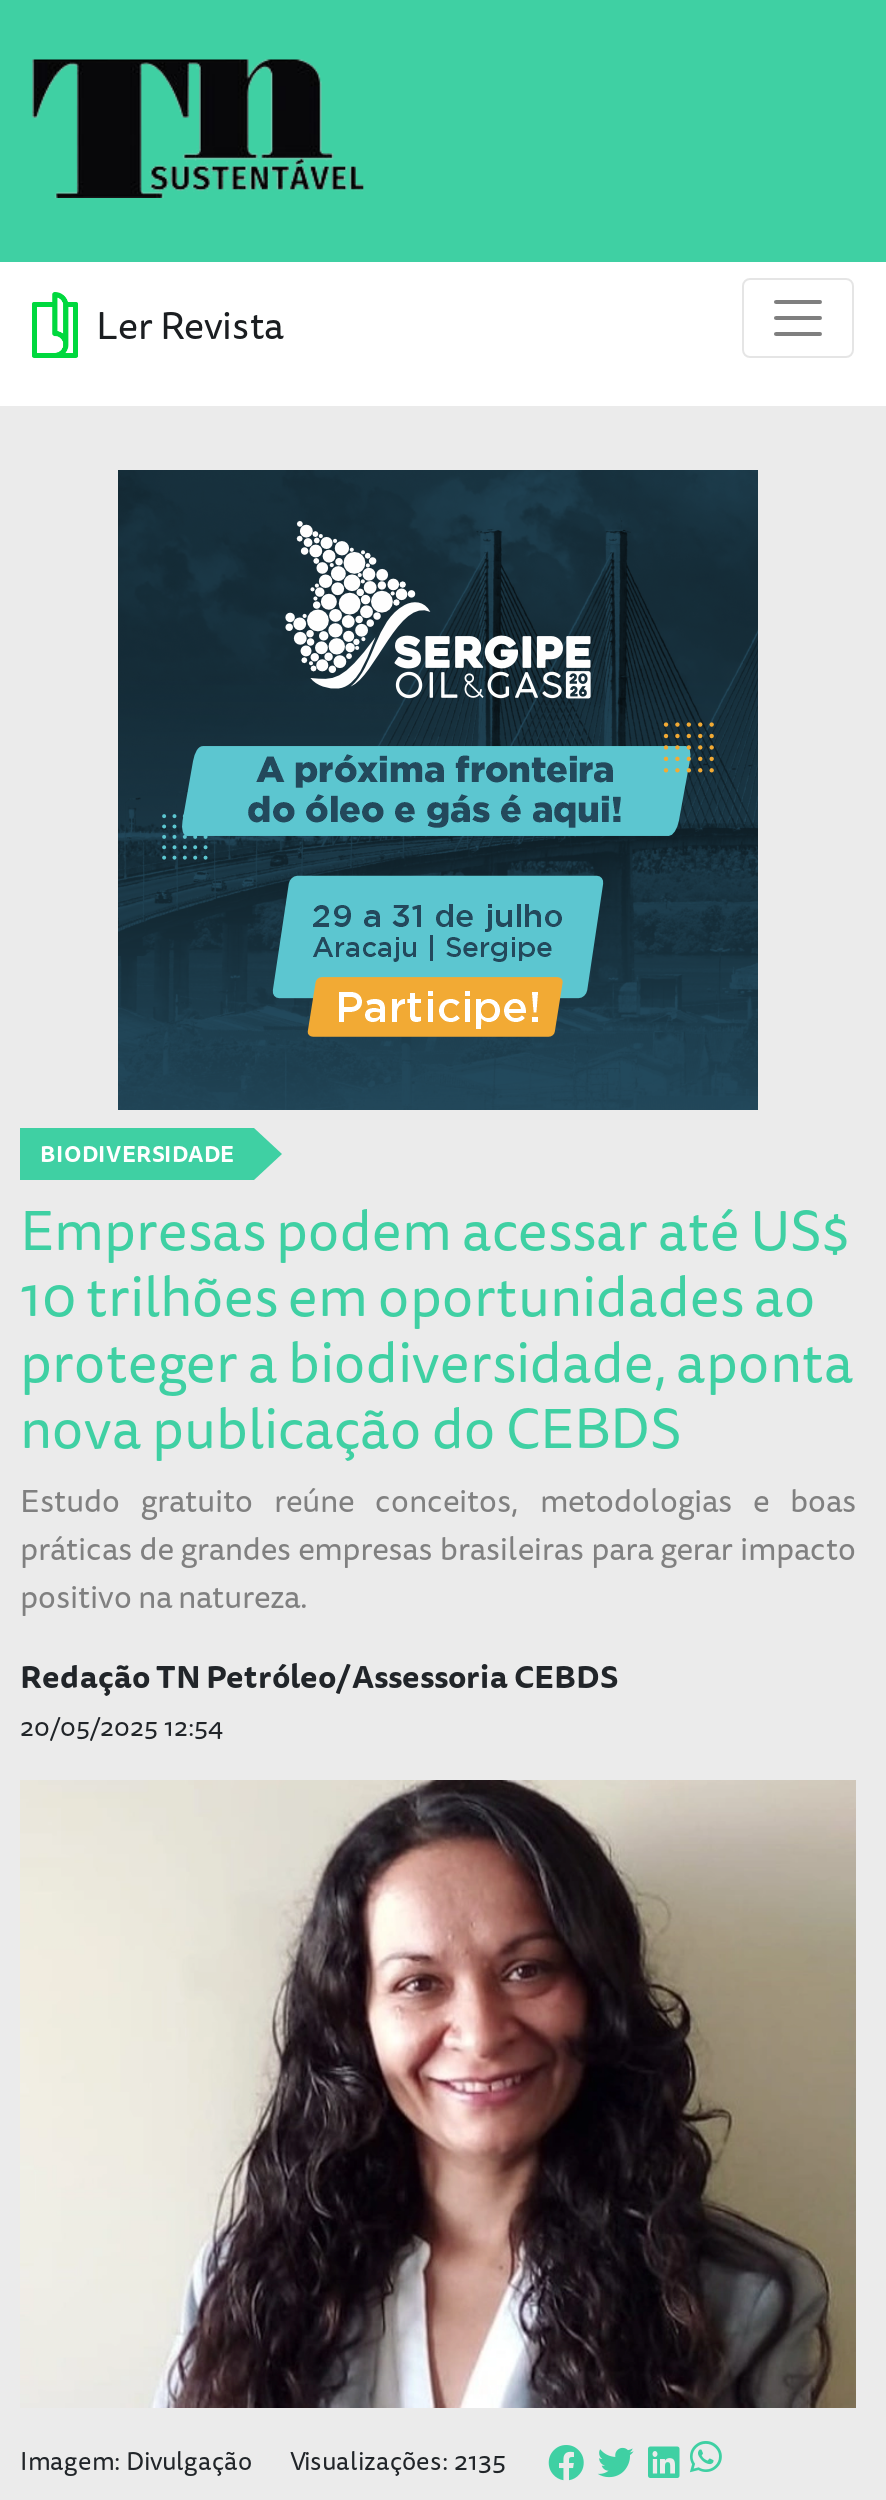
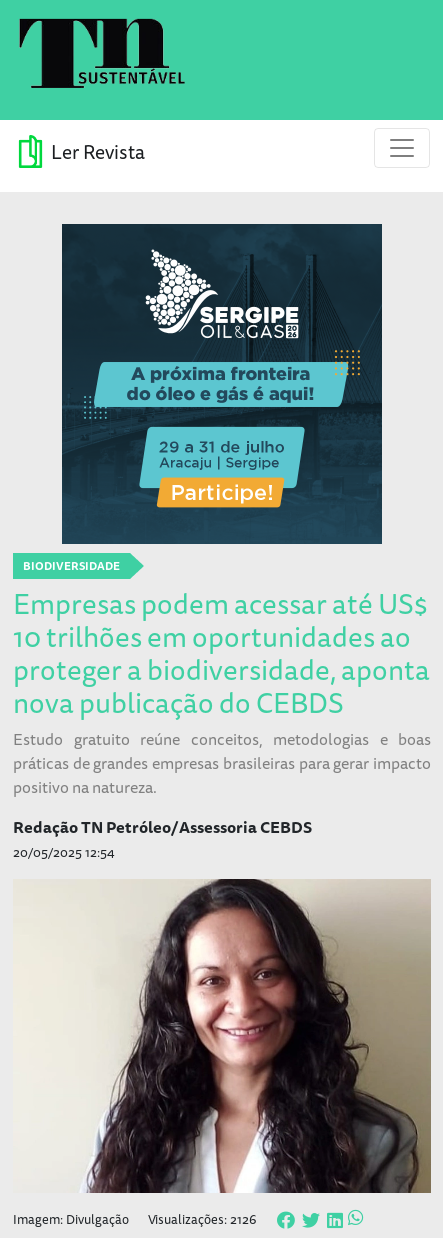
[290,2440,512,2480] Visualizações: 2135 -> [148,1209,259,1229] Visualizações: 2126

